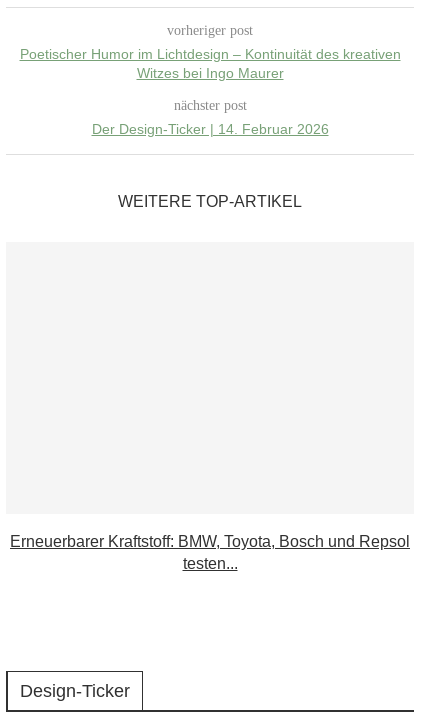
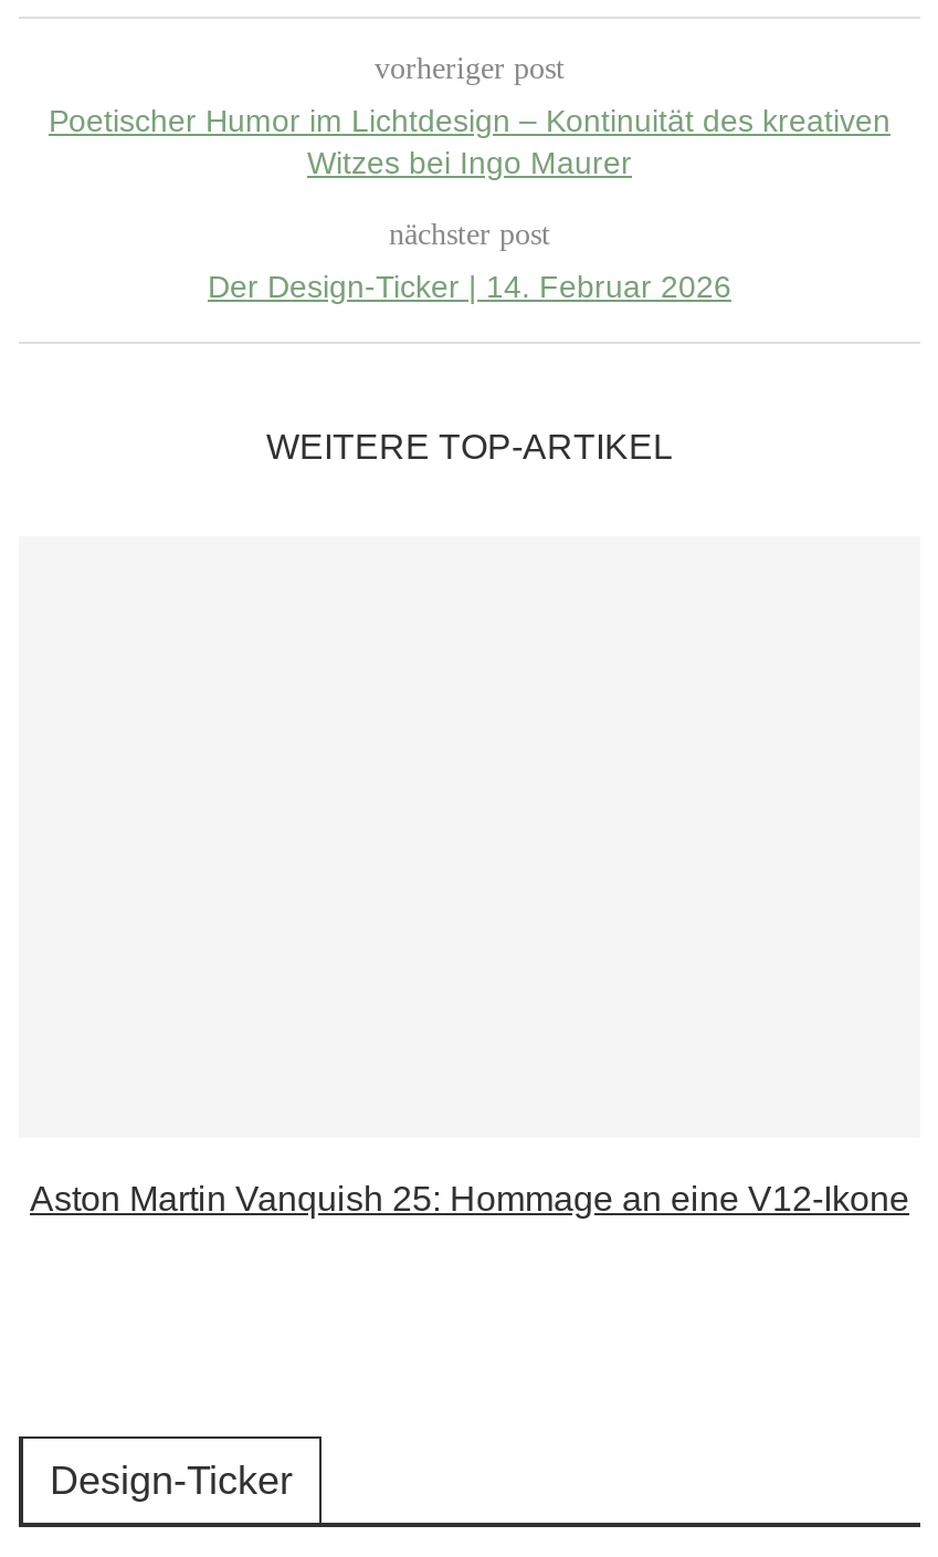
[10,533,410,572] Erneuerbarer Kraftstoff: BMW, Toyota, Bosch und Repsol | testen... -> [30,1180,909,1218] Aston Martin Vanquish 25: Hommage an eine V12-Ikone

